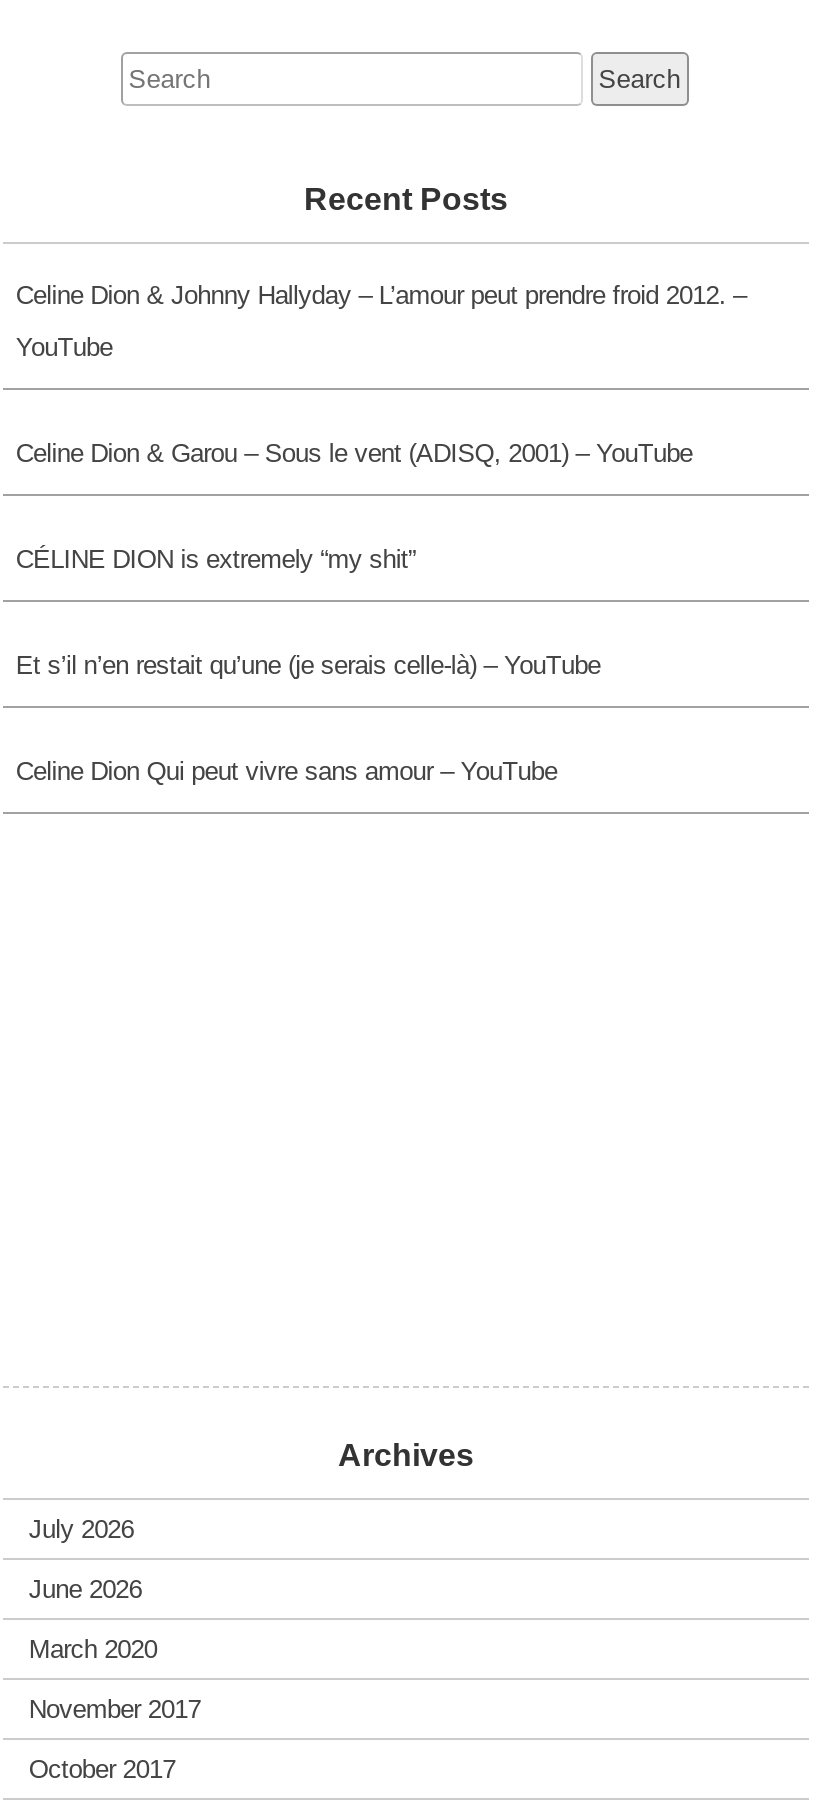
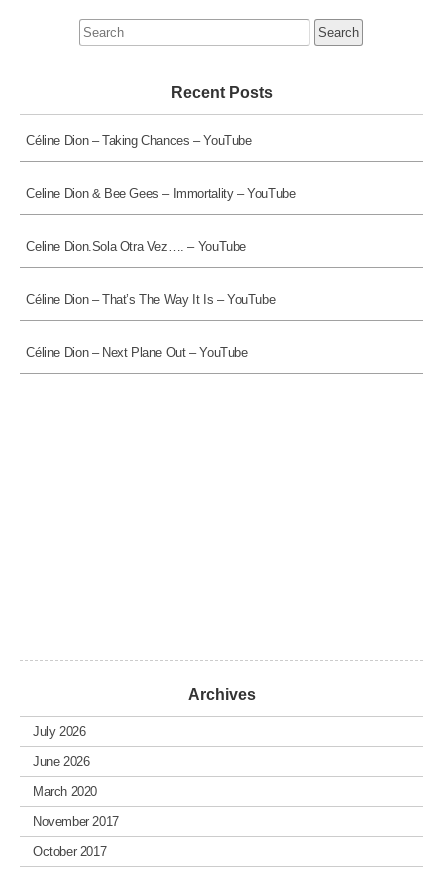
[16,280,746,362] Celine Dion & Johnny Hallyday – L’amour peut prendre froid 2012. – | YouTube -> [26,133,252,148] Céline Dion – Taking Chances – YouTube
[16,438,693,468] Celine Dion & Garou – Sous le vent (ADISQ, 2001) – YouTube -> [26,186,295,201] Celine Dion & Bee Gees – Immortality – YouTube
[16,544,415,574] CÉLINE DION is extremely “my shit” -> [26,239,246,254] Celine Dion.Sola Otra Vez…. – YouTube
[16,650,601,680] Et s’il n’en restait qu’une (je serais celle-là) – YouTube -> [26,292,275,307] Céline Dion – That’s The Way It Is – YouTube
[16,756,557,786] Celine Dion Qui peut vivre sans amour – YouTube -> [26,345,248,360] Céline Dion – Next Plane Out – YouTube

